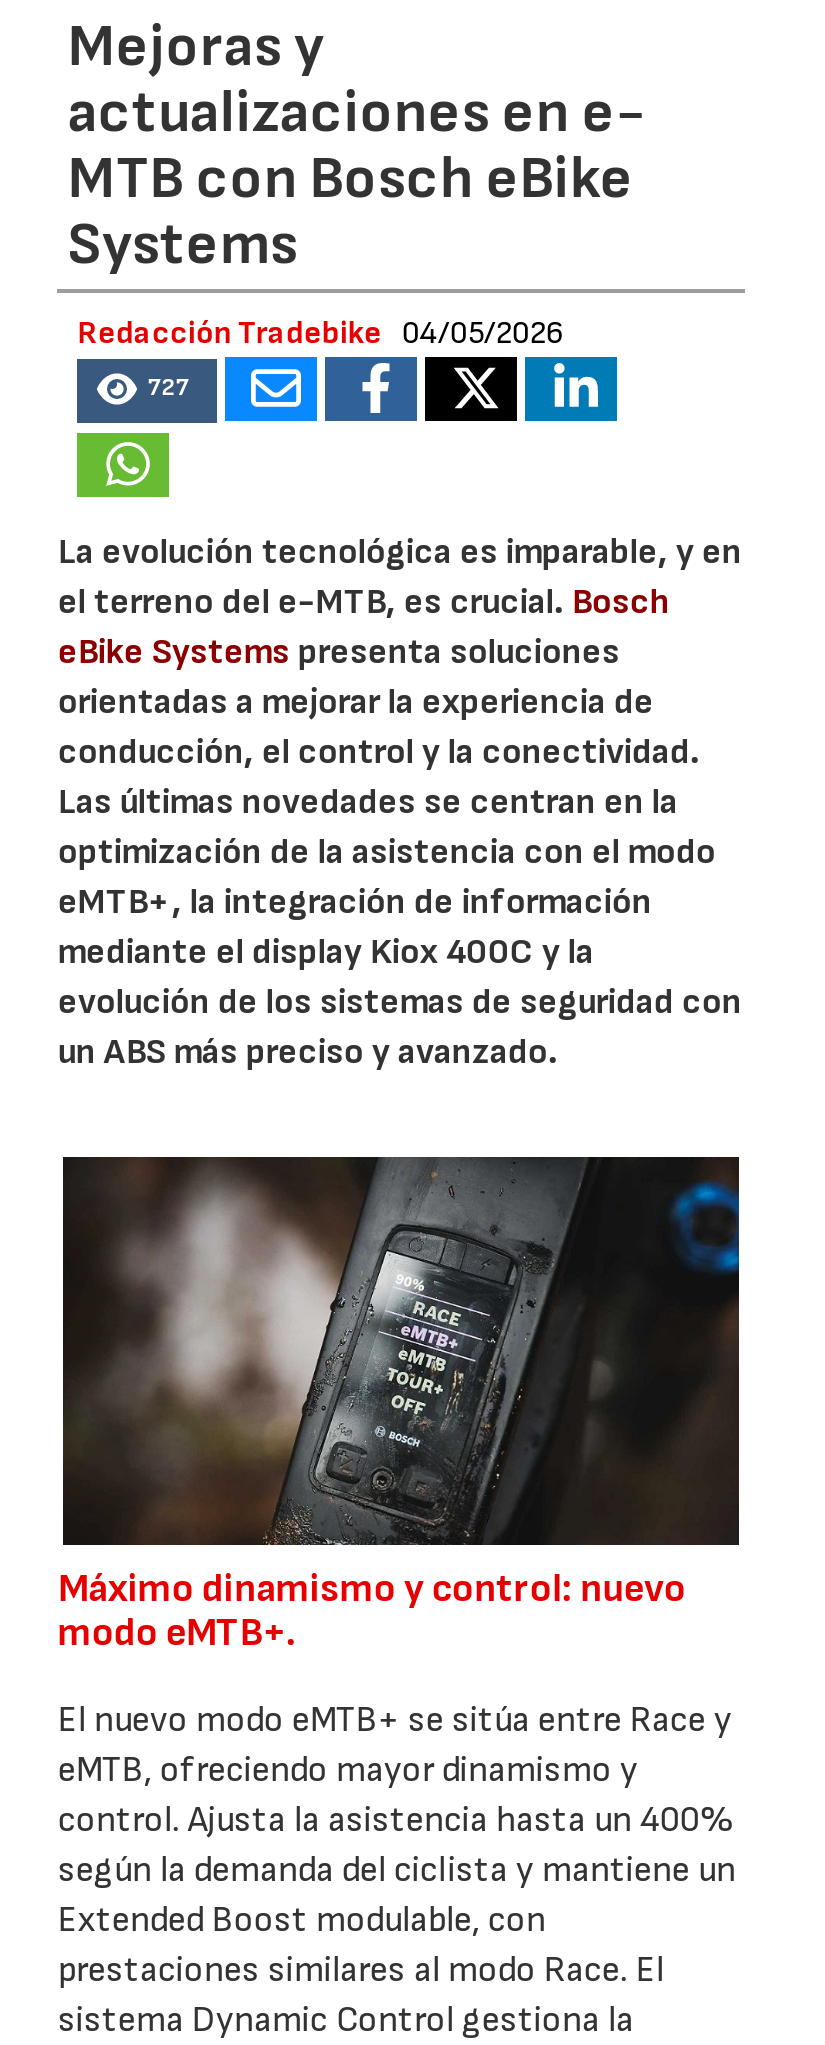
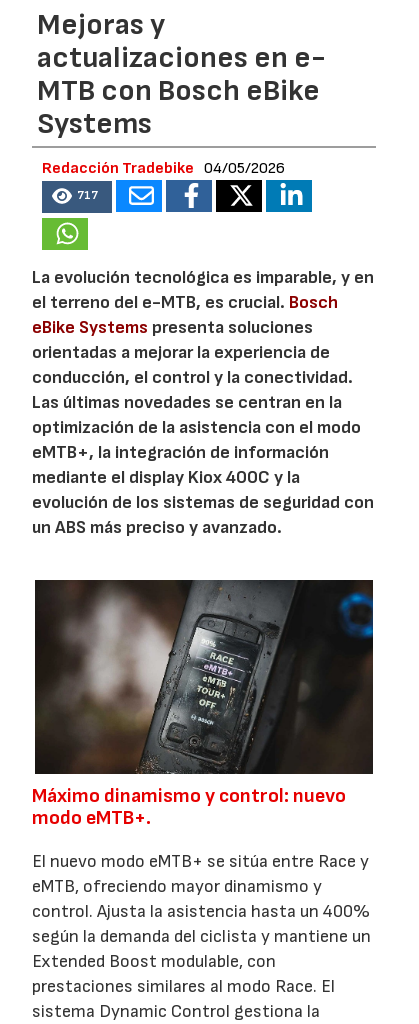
[148,373,190,403] 727 -> [77,188,98,203] 717

